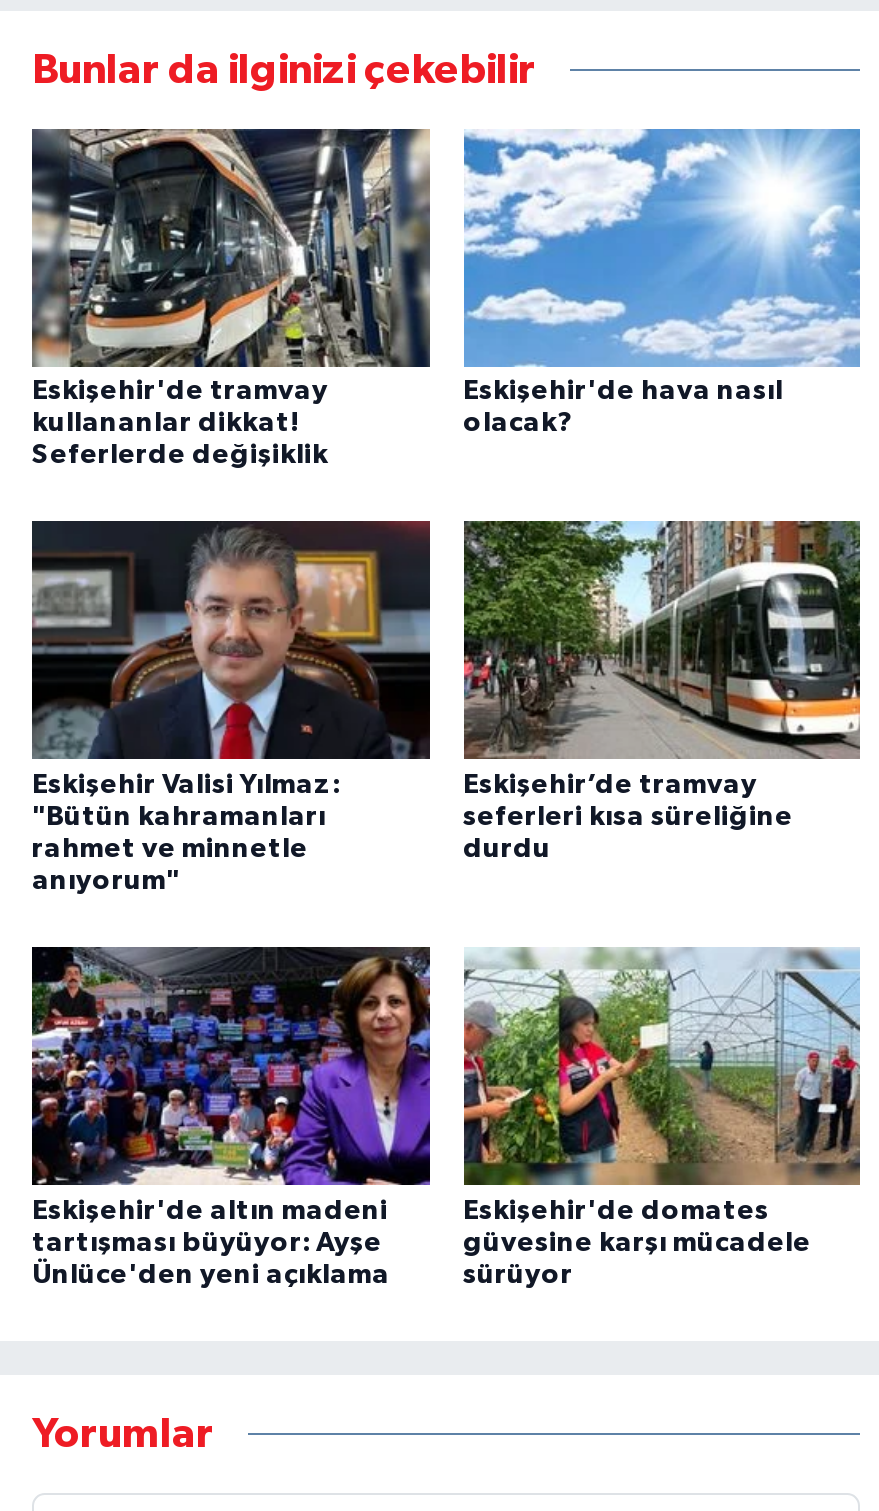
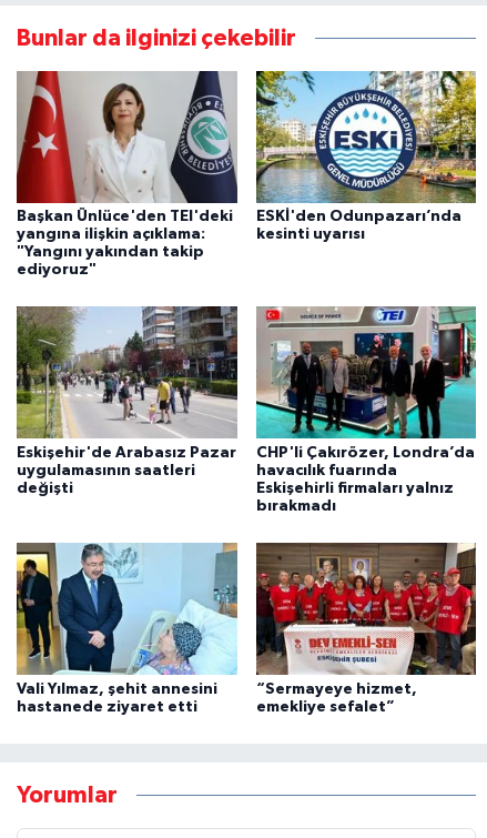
[30,127,430,469] [image] | Eskişehir'de tramvay | kullananlar dikkat! | Seferlerde değişiklik -> [16,70,237,277] [image] | Başkan Ünlüce'den TEI'deki | yangına ilişkin açıklama: | "Yangını yakından takip | ediyoruz"
[462,127,862,437] [image] | Eskişehir'de hava nasıl | olacak? -> [255,70,477,242] [image] | ESKİ'den Odunpazarı’nda | kesinti uyarısı
[30,519,432,894] [image] | Eskişehir Valisi Yılmaz: | "Bütün kahramanları | rahmet ve minnetle | anıyorum" -> [16,289,239,496] [image] | Eskişehir'de Arabasız Pazar | uygulamasının saatleri | değişti
[462,519,862,862] [image] | Eskişehir’de tramvay | seferleri kısa süreliğine | durdu -> [255,289,477,514] [image] | CHP'li Çakırözer, Londra’da | havacılık fuarında | Eskişehirli firmaları yalnız | bırakmadı
[30,945,432,1288] [image] | Eskişehir'de altın madeni | tartışması büyüyor: Ayşe | Ünlüce'den yeni açıklama -> [16,525,239,714] [image] | Vali Yılmaz, şehit annesini | hastanede ziyaret etti
[462,945,862,1288] [image] | Eskişehir'de domates | güvesine karşı mücadele | sürüyor -> [255,526,477,714] [image] | “Sermayeye hizmet, | emekliye sefalet”

